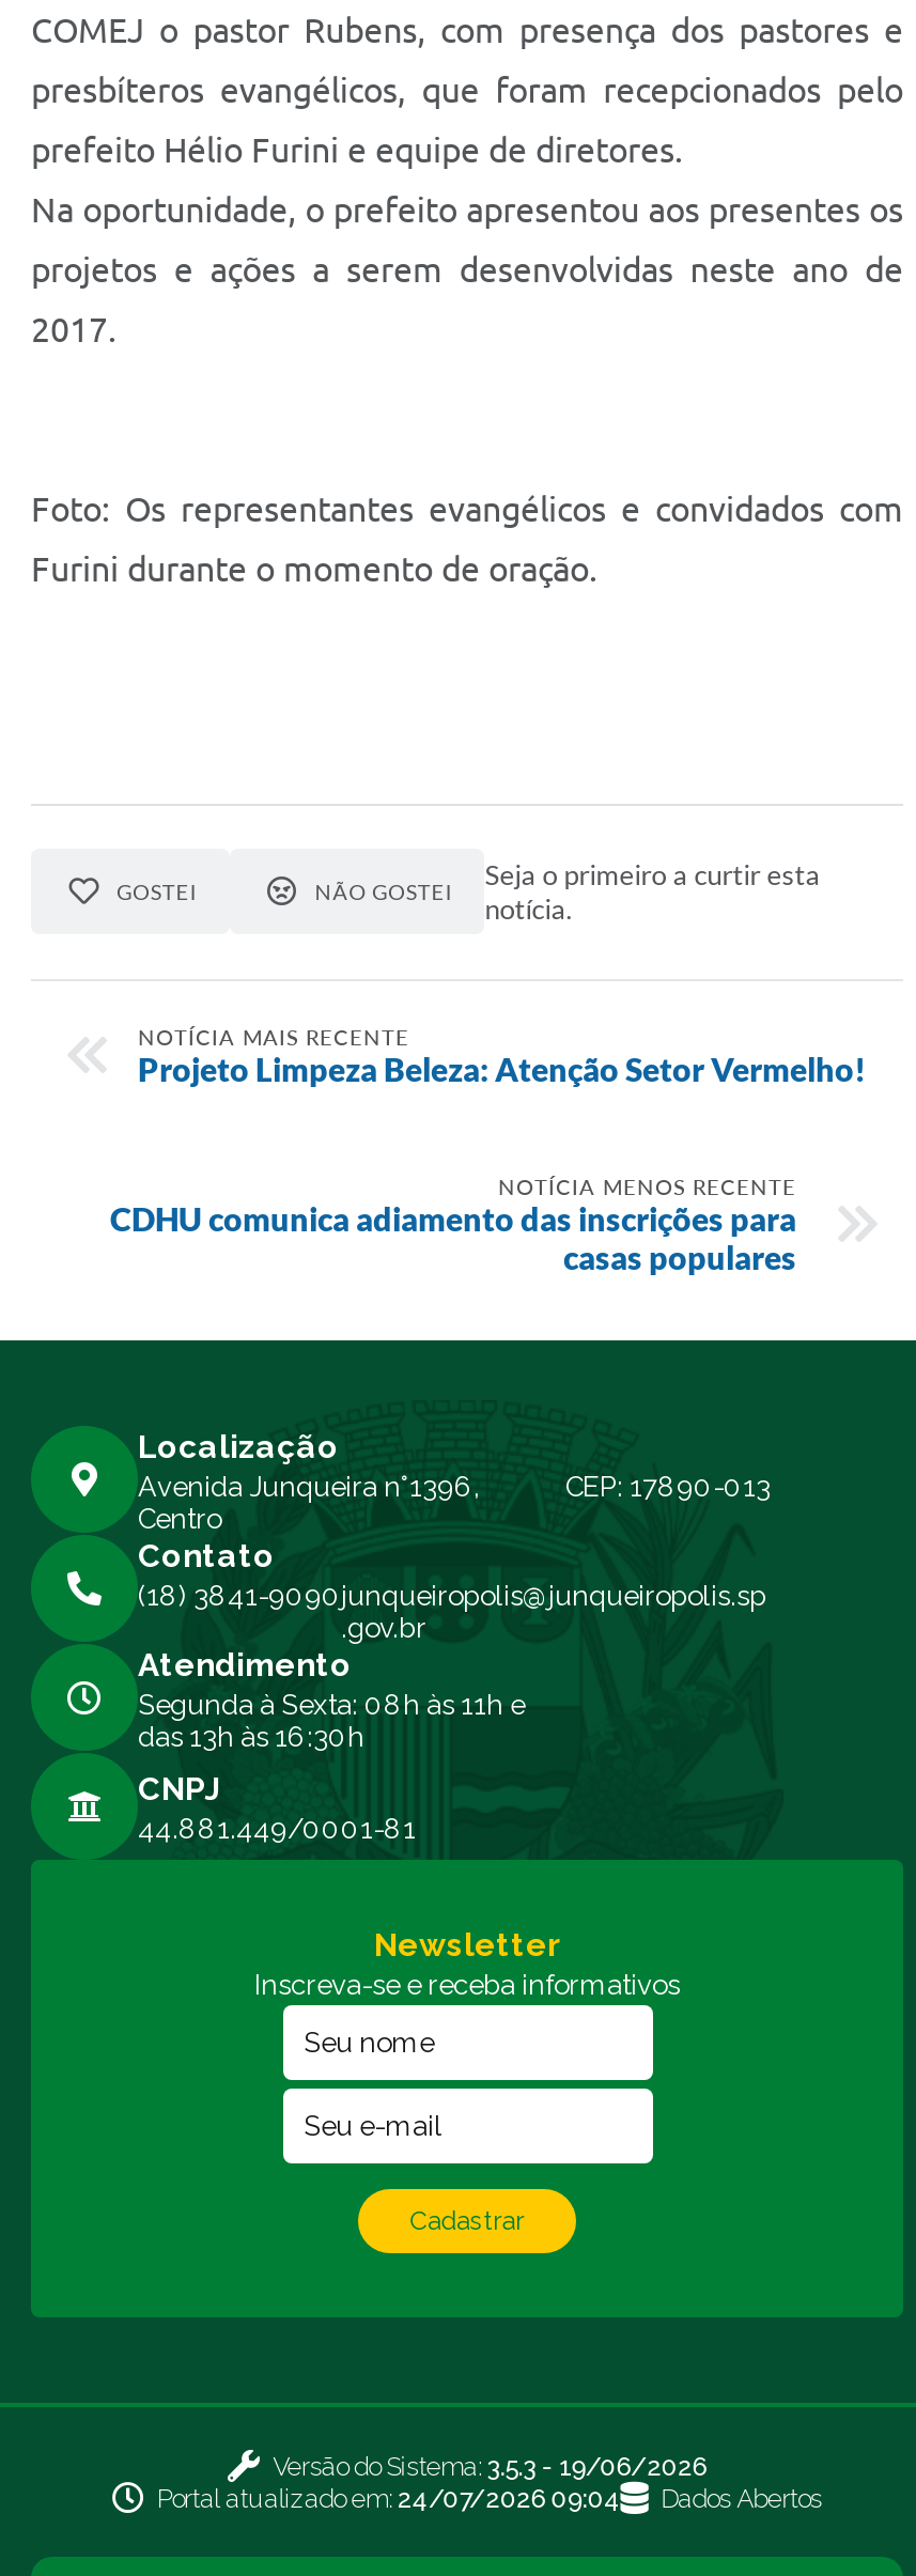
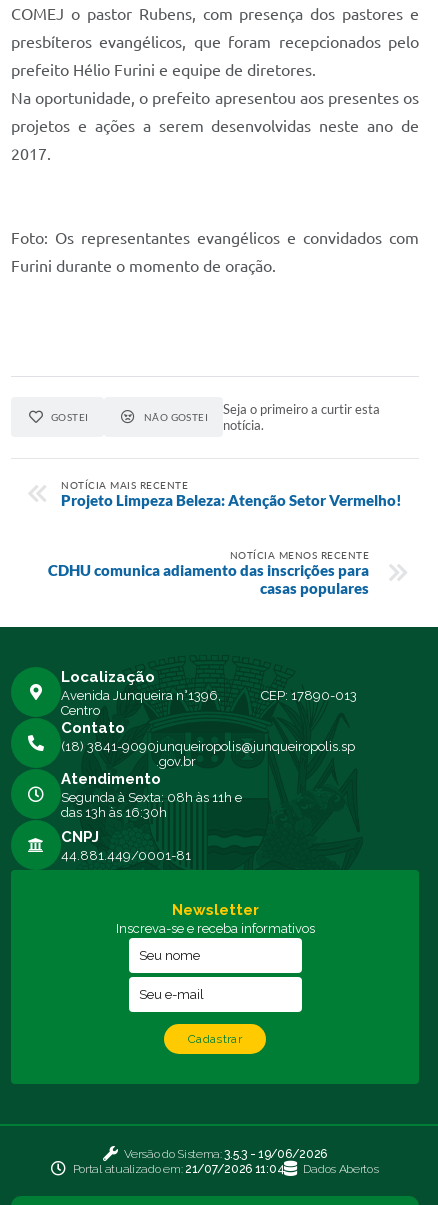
[157,2484,621,2514] Portal atualizado em: 24/07/2026 09:04 -> [73,1162,284,1176] Portal atualizado em: 21/07/2026 11:04

